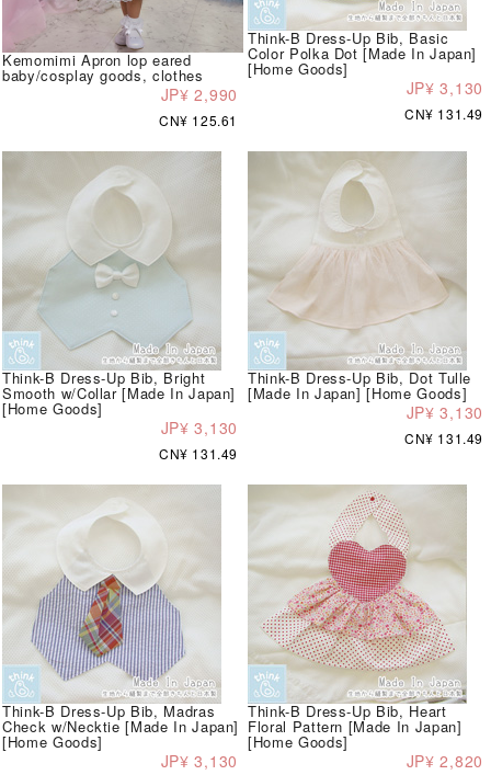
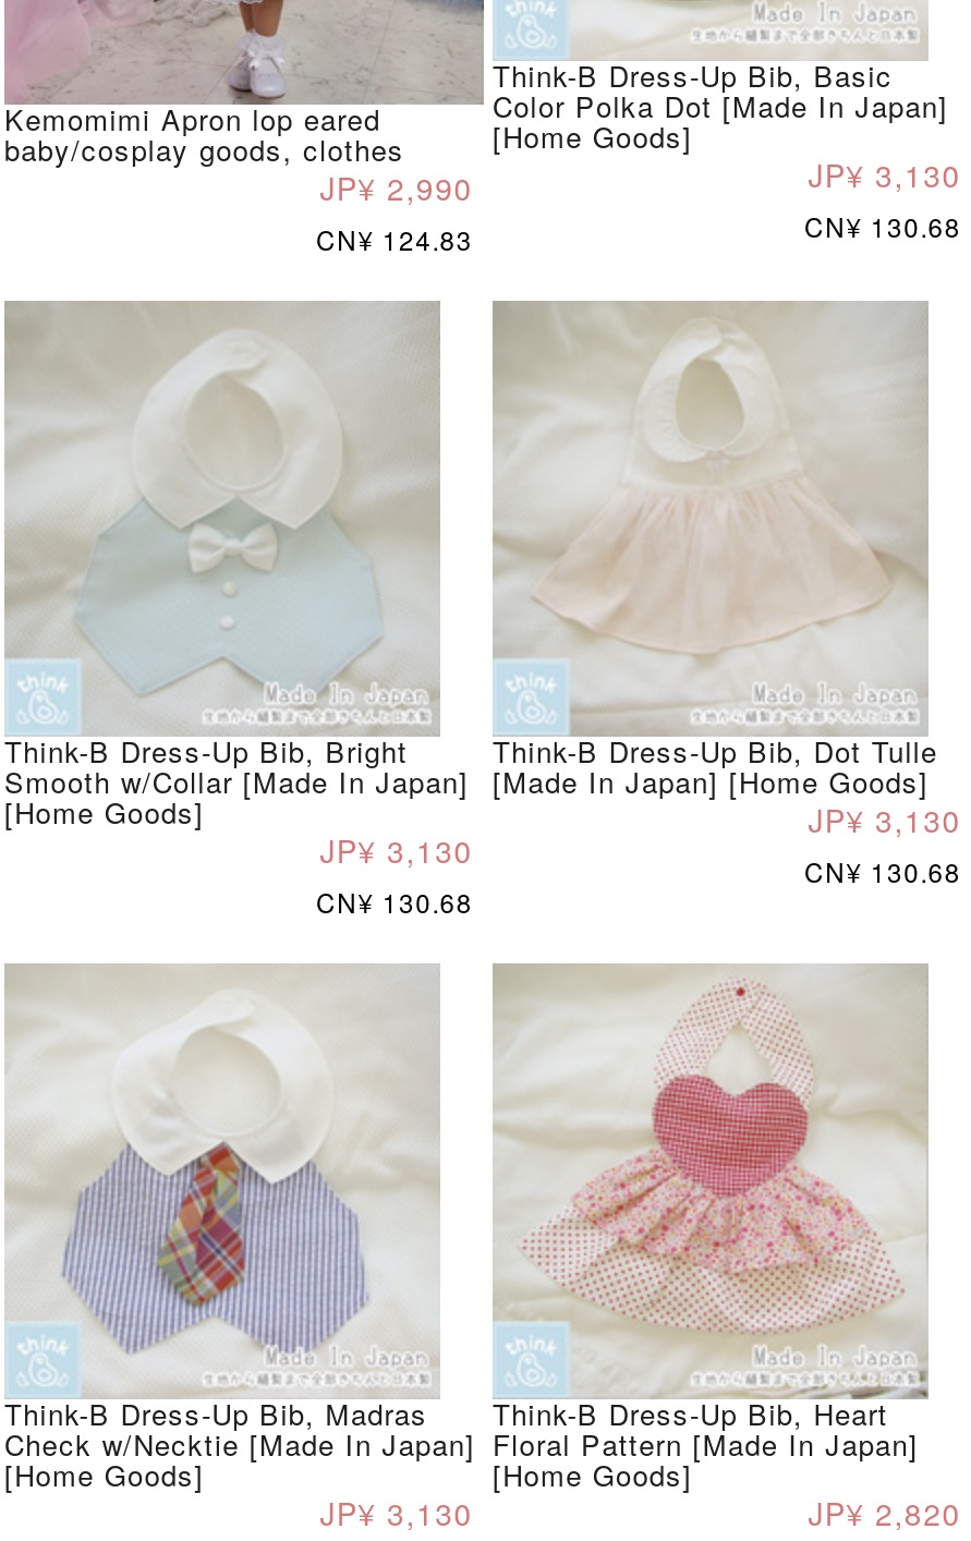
[404,104,483,123] CN¥ 131.49 -> [804,207,961,244] CN¥ 130.68
[159,111,238,129] CN¥ 125.61 -> [316,220,473,257] CN¥ 124.83
[404,429,483,447] CN¥ 131.49 -> [804,852,961,890] CN¥ 130.68
[159,444,238,463] CN¥ 131.49 -> [316,883,473,920] CN¥ 130.68

